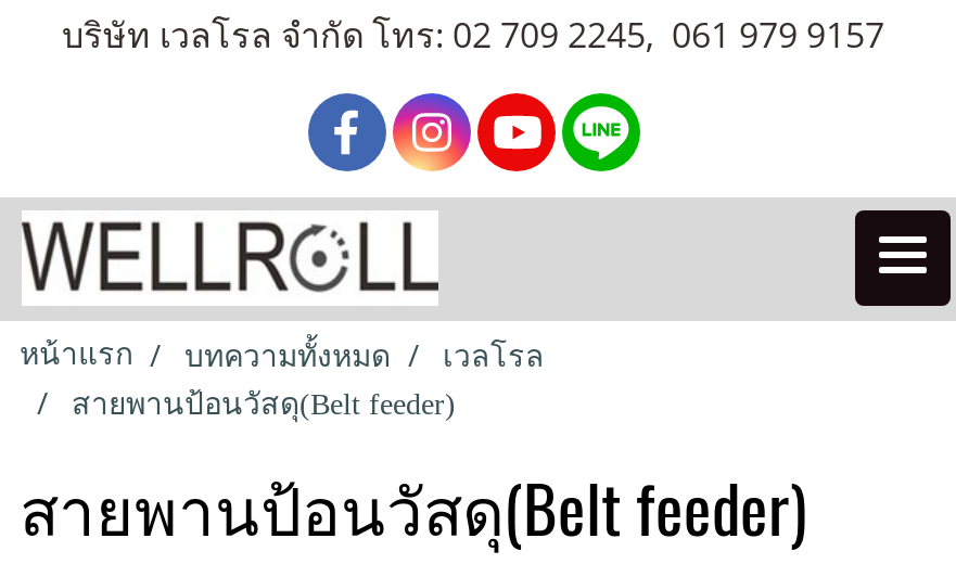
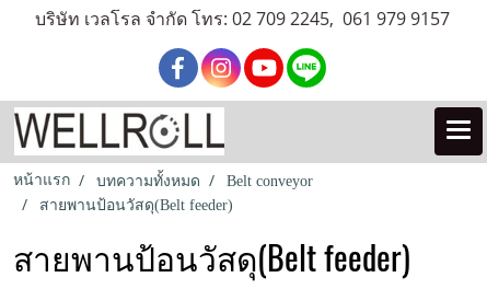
[443,341,545,373] เวลโรล -> [227,173,313,189] Belt conveyor

